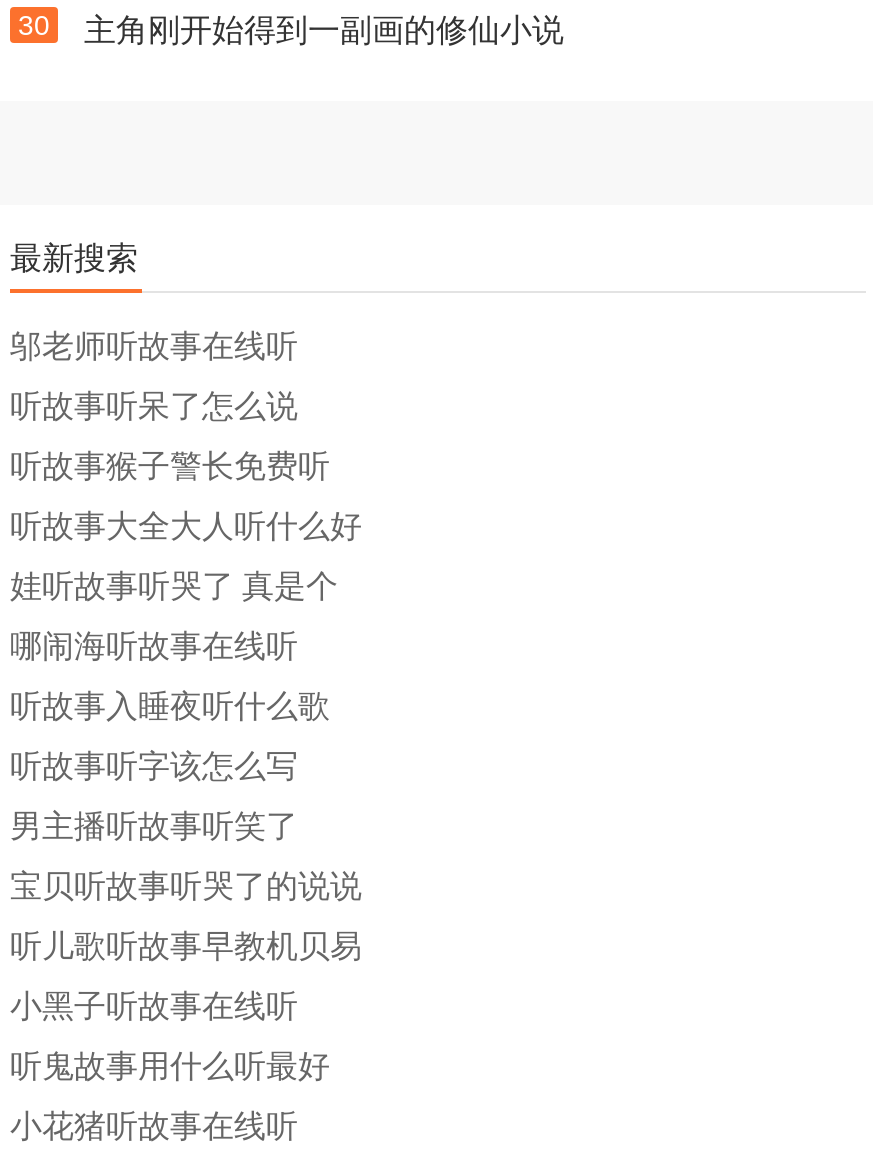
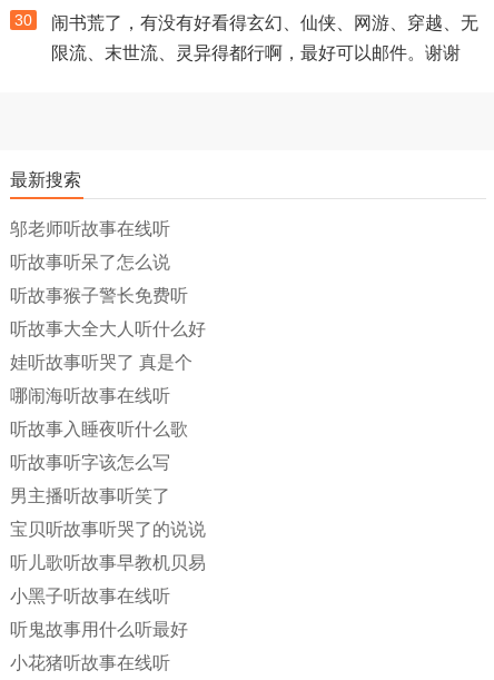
[84,13,564,47] 主角刚开始得到一副画的修仙小说 -> [51,13,478,62] 闹书荒了，有没有好看得玄幻、仙侠、网游、穿越、无 | 限流、末世流、灵异得都行啊，最好可以邮件。谢谢

